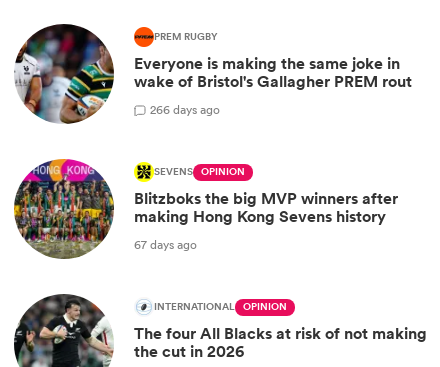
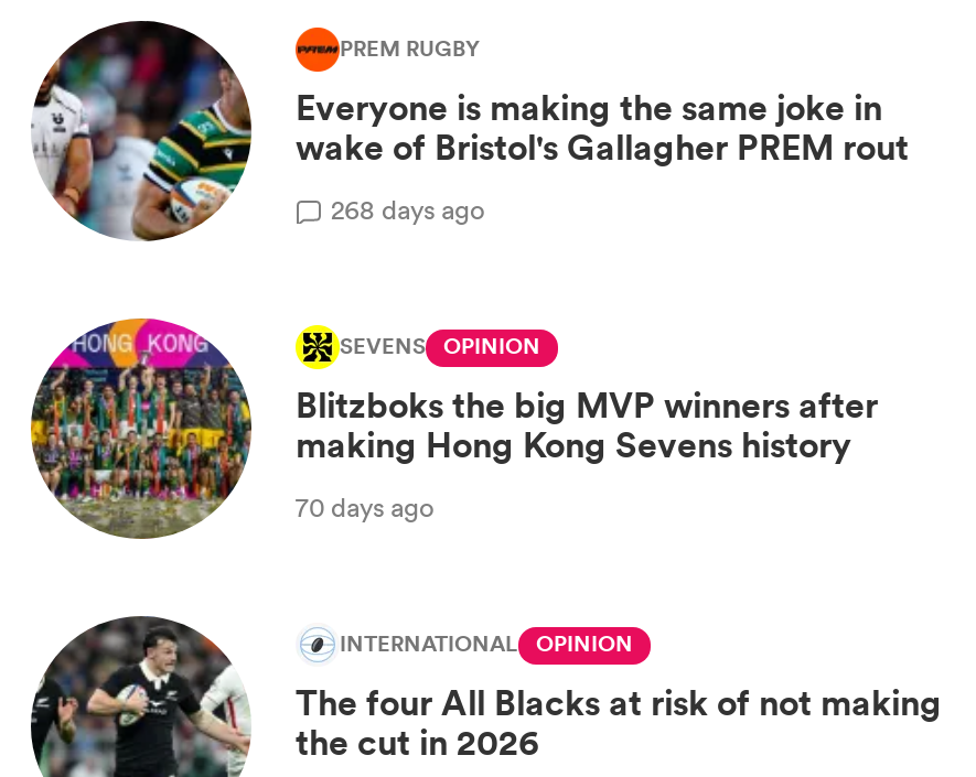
[150,101,220,118] 266 days ago -> [331,190,485,227] 268 days ago
[134,236,197,253] 67 days ago -> [296,487,435,525] 70 days ago

